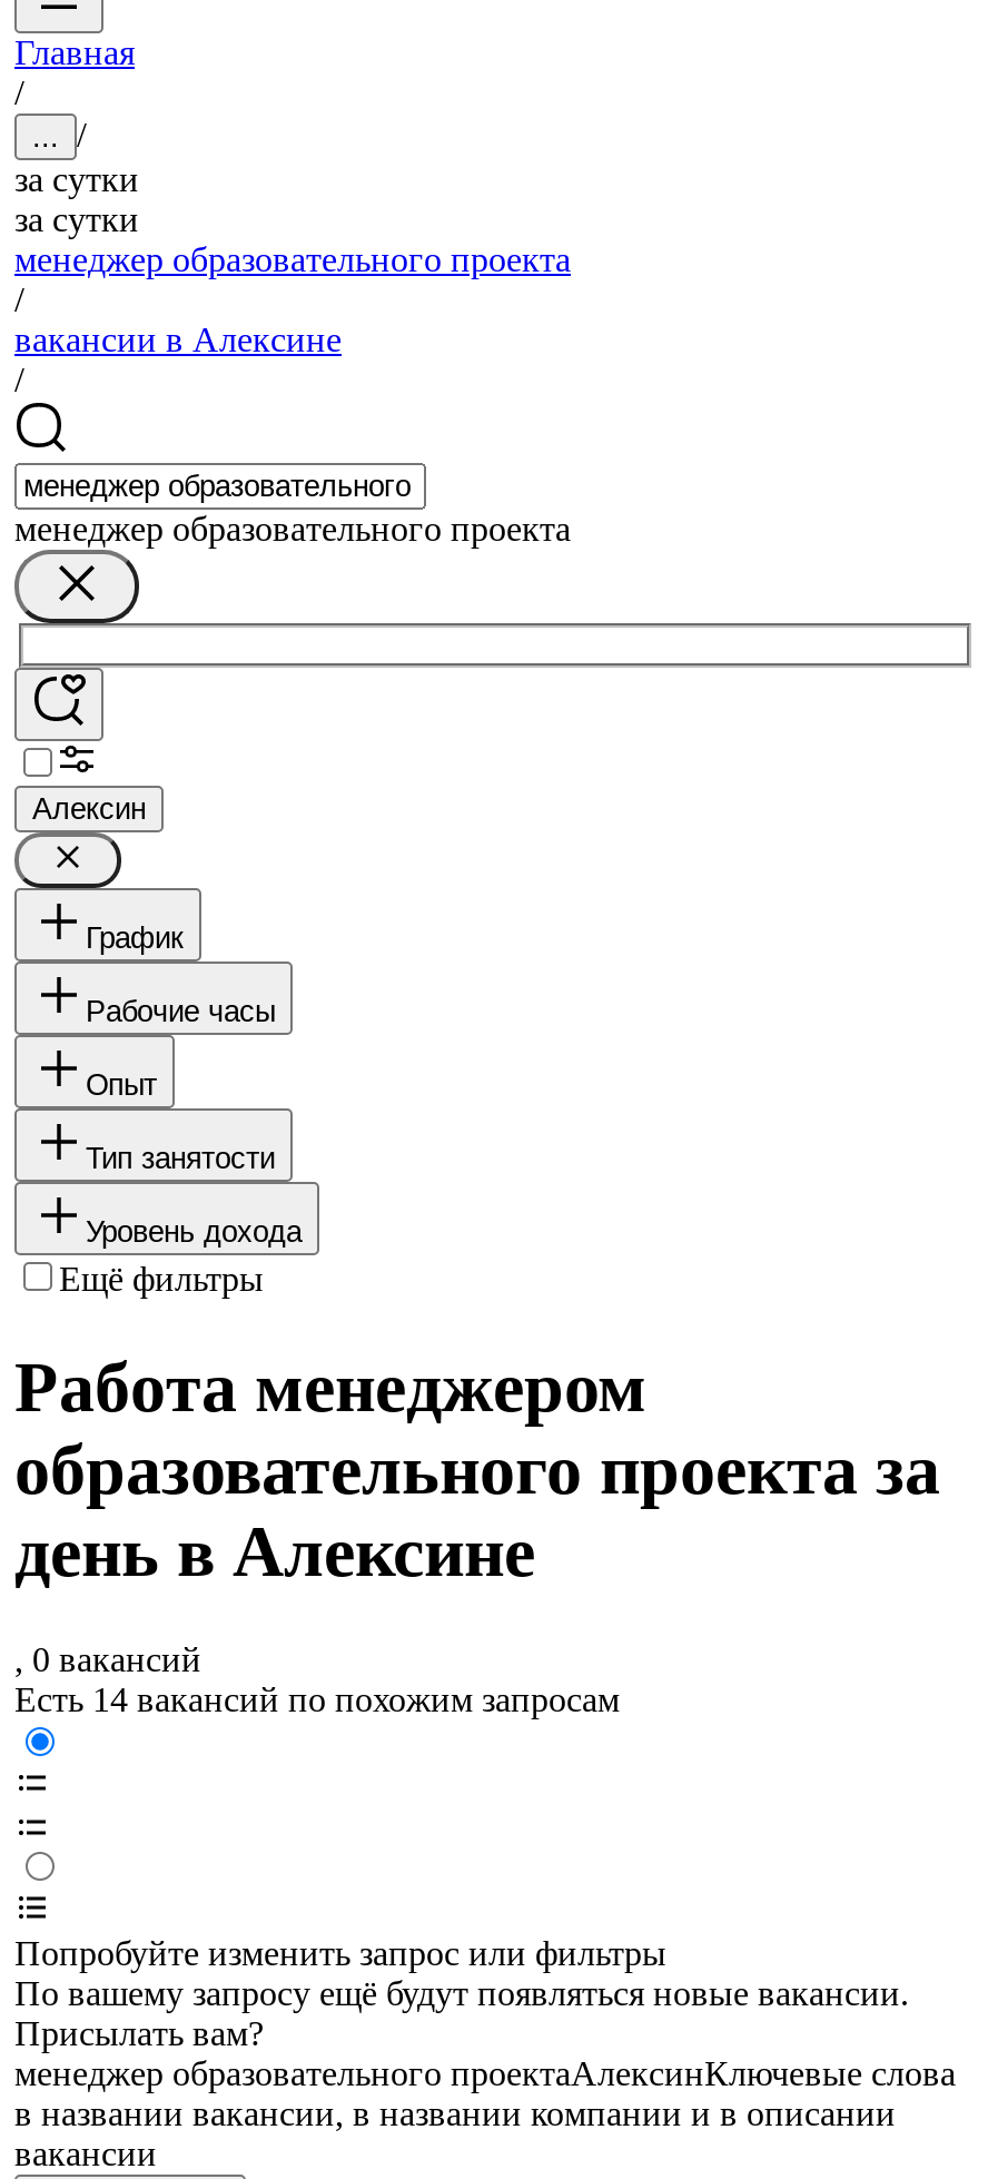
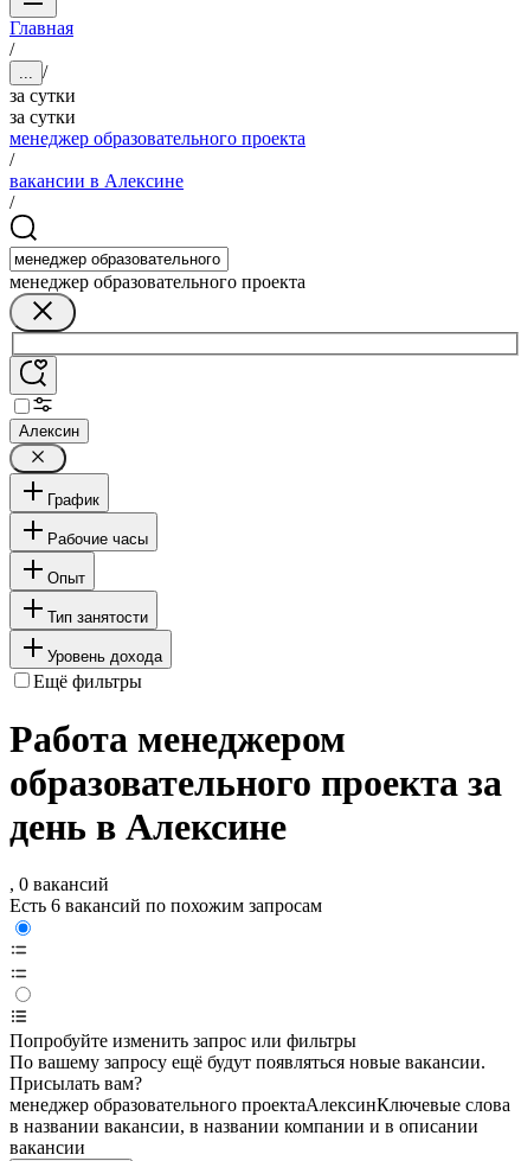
[14,1682,620,1719] Есть 14 вакансий по похожим запросам -> [9,896,322,916] Есть 6 вакансий по похожим запросам

